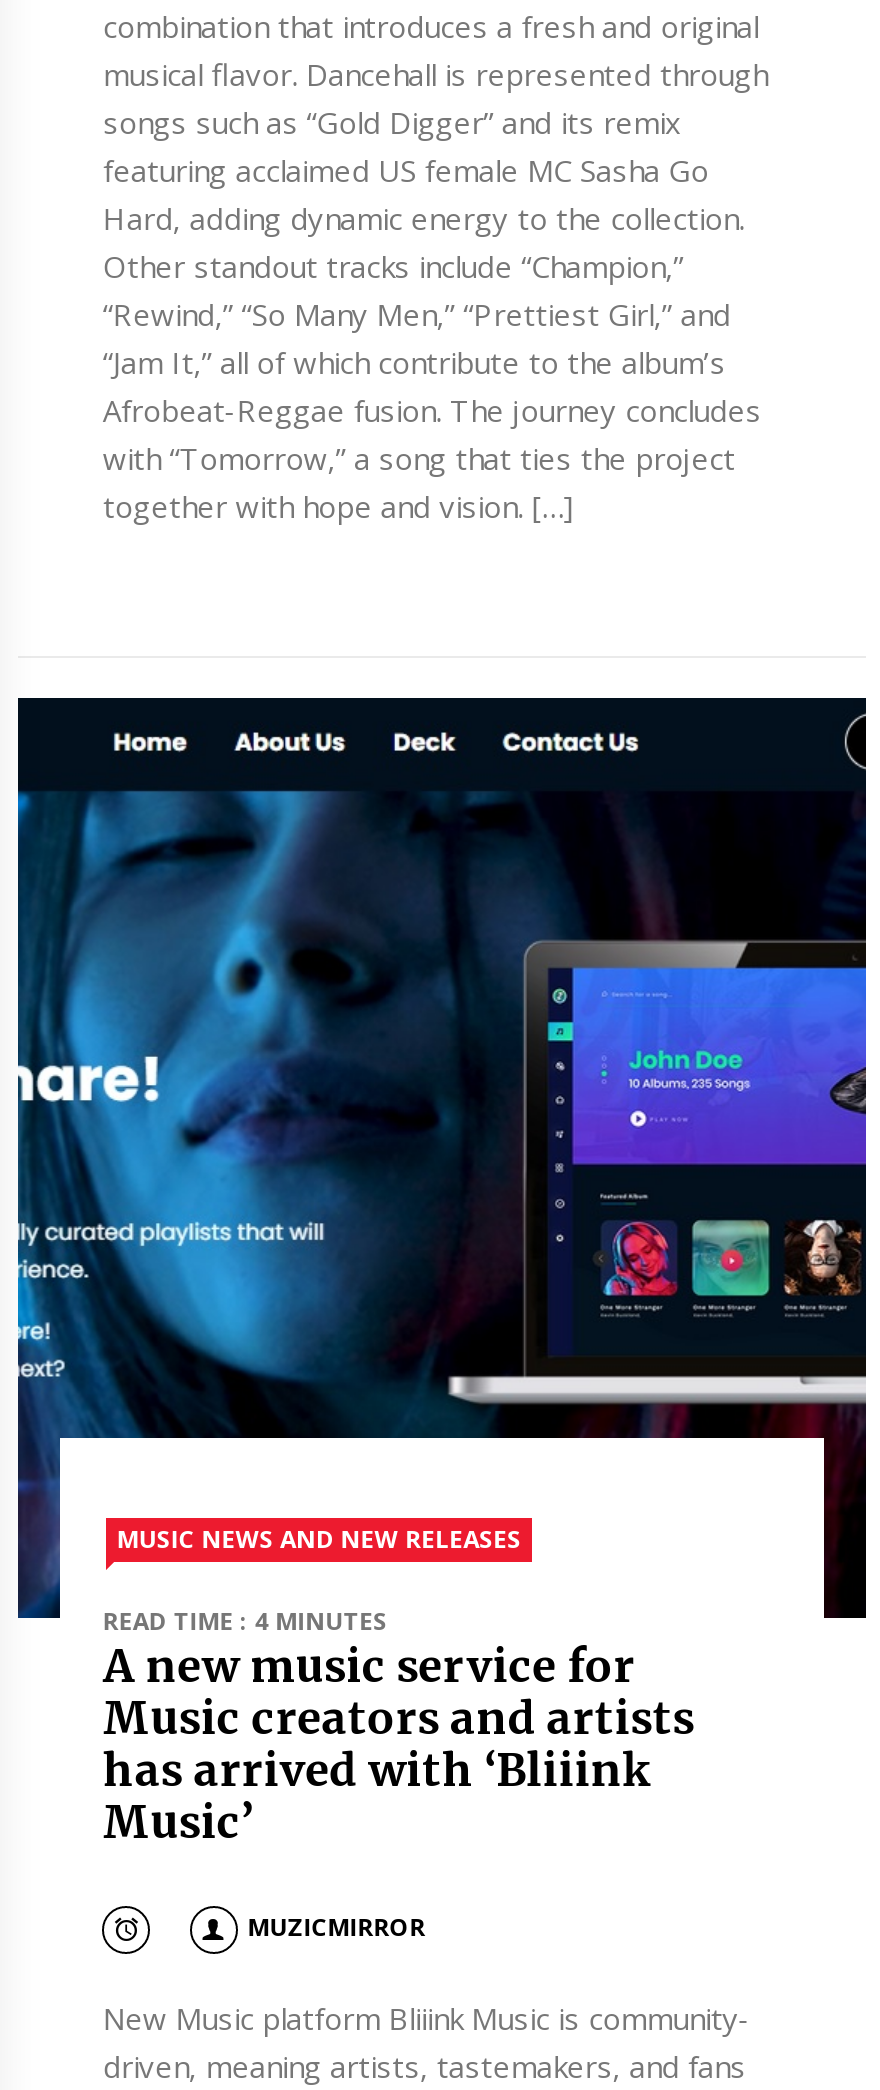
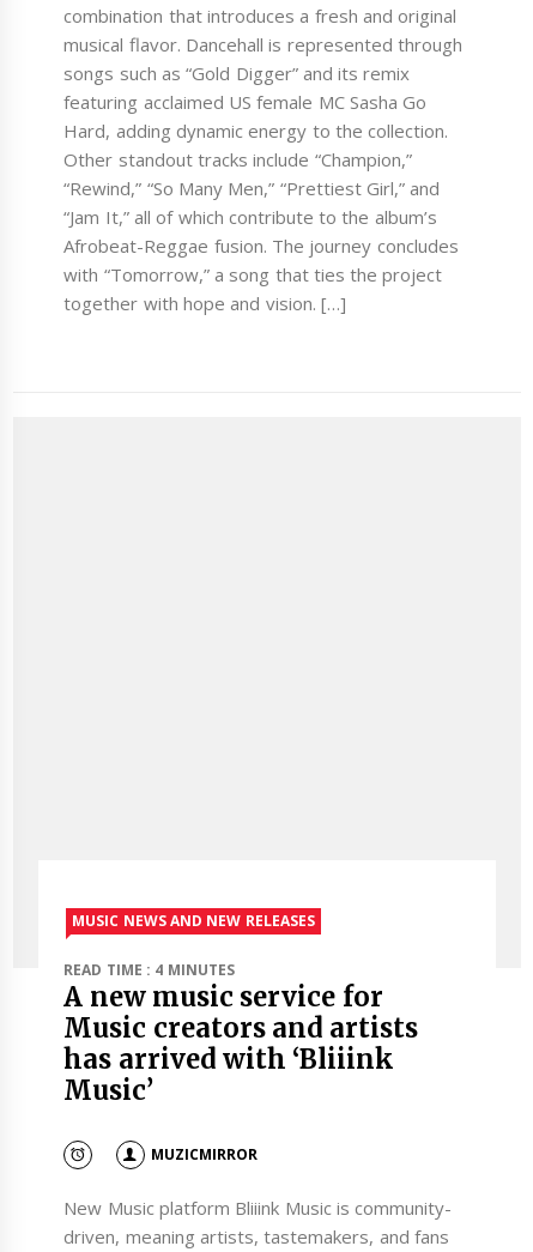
[16,696,868,1620] [image] -> none

